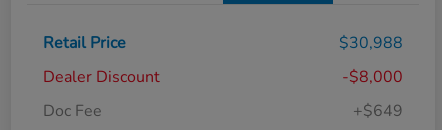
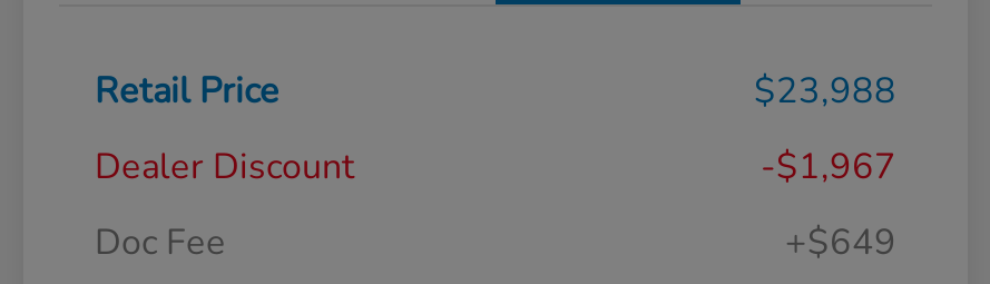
[339,32,403,54] $30,988 -> [754,67,896,116] $23,988
[342,66,403,88] -$8,000 -> [761,143,896,192] -$1,967

